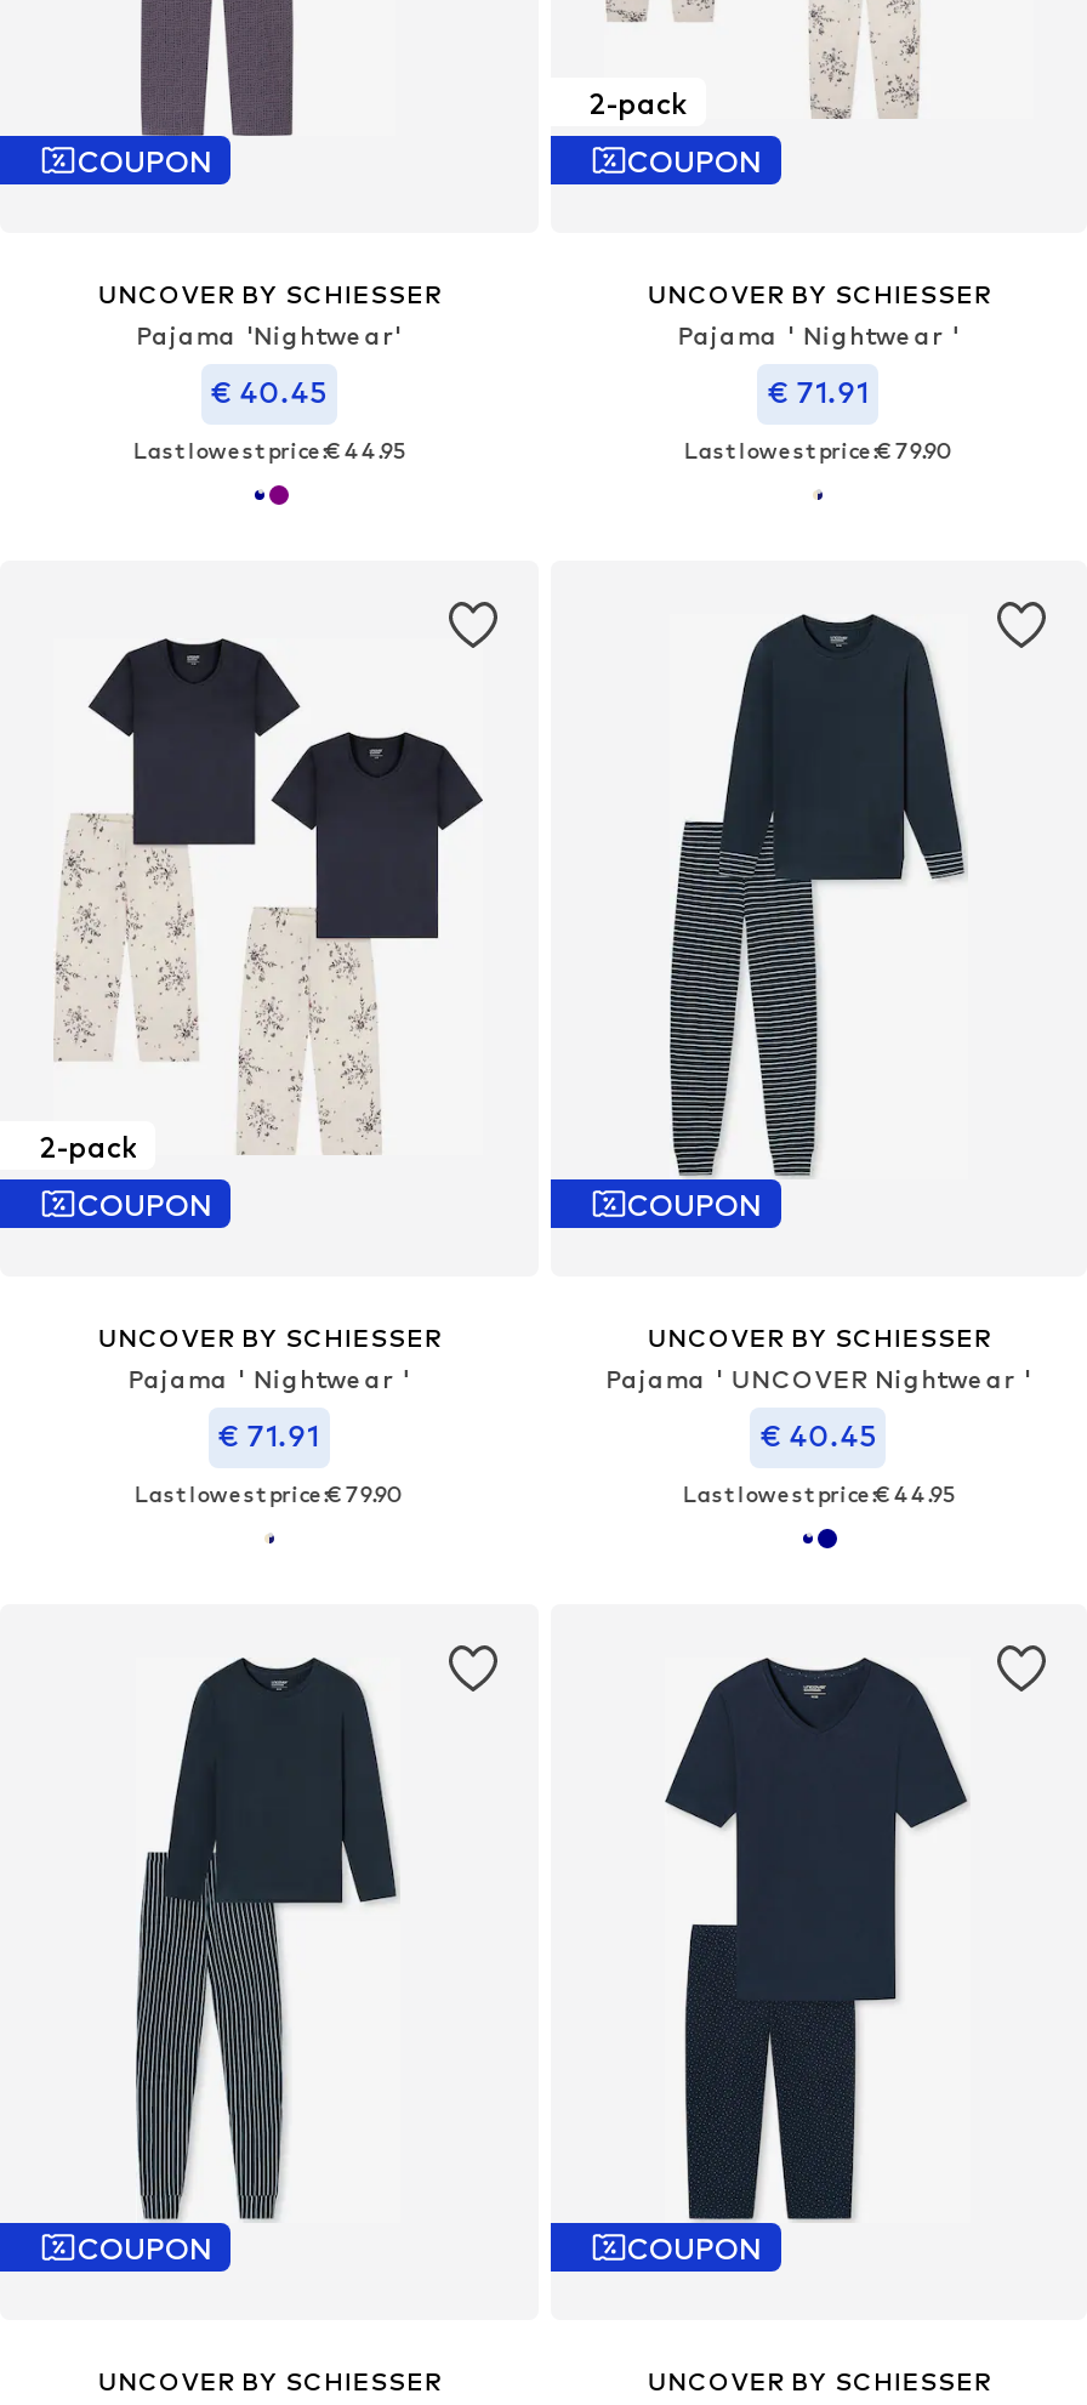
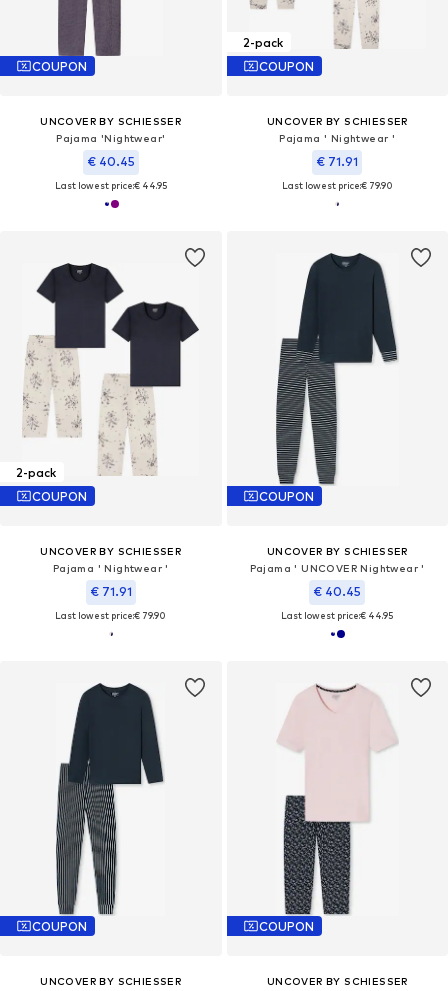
[662,1658,968,2218] [image] -> [275,684,398,915] [image]

